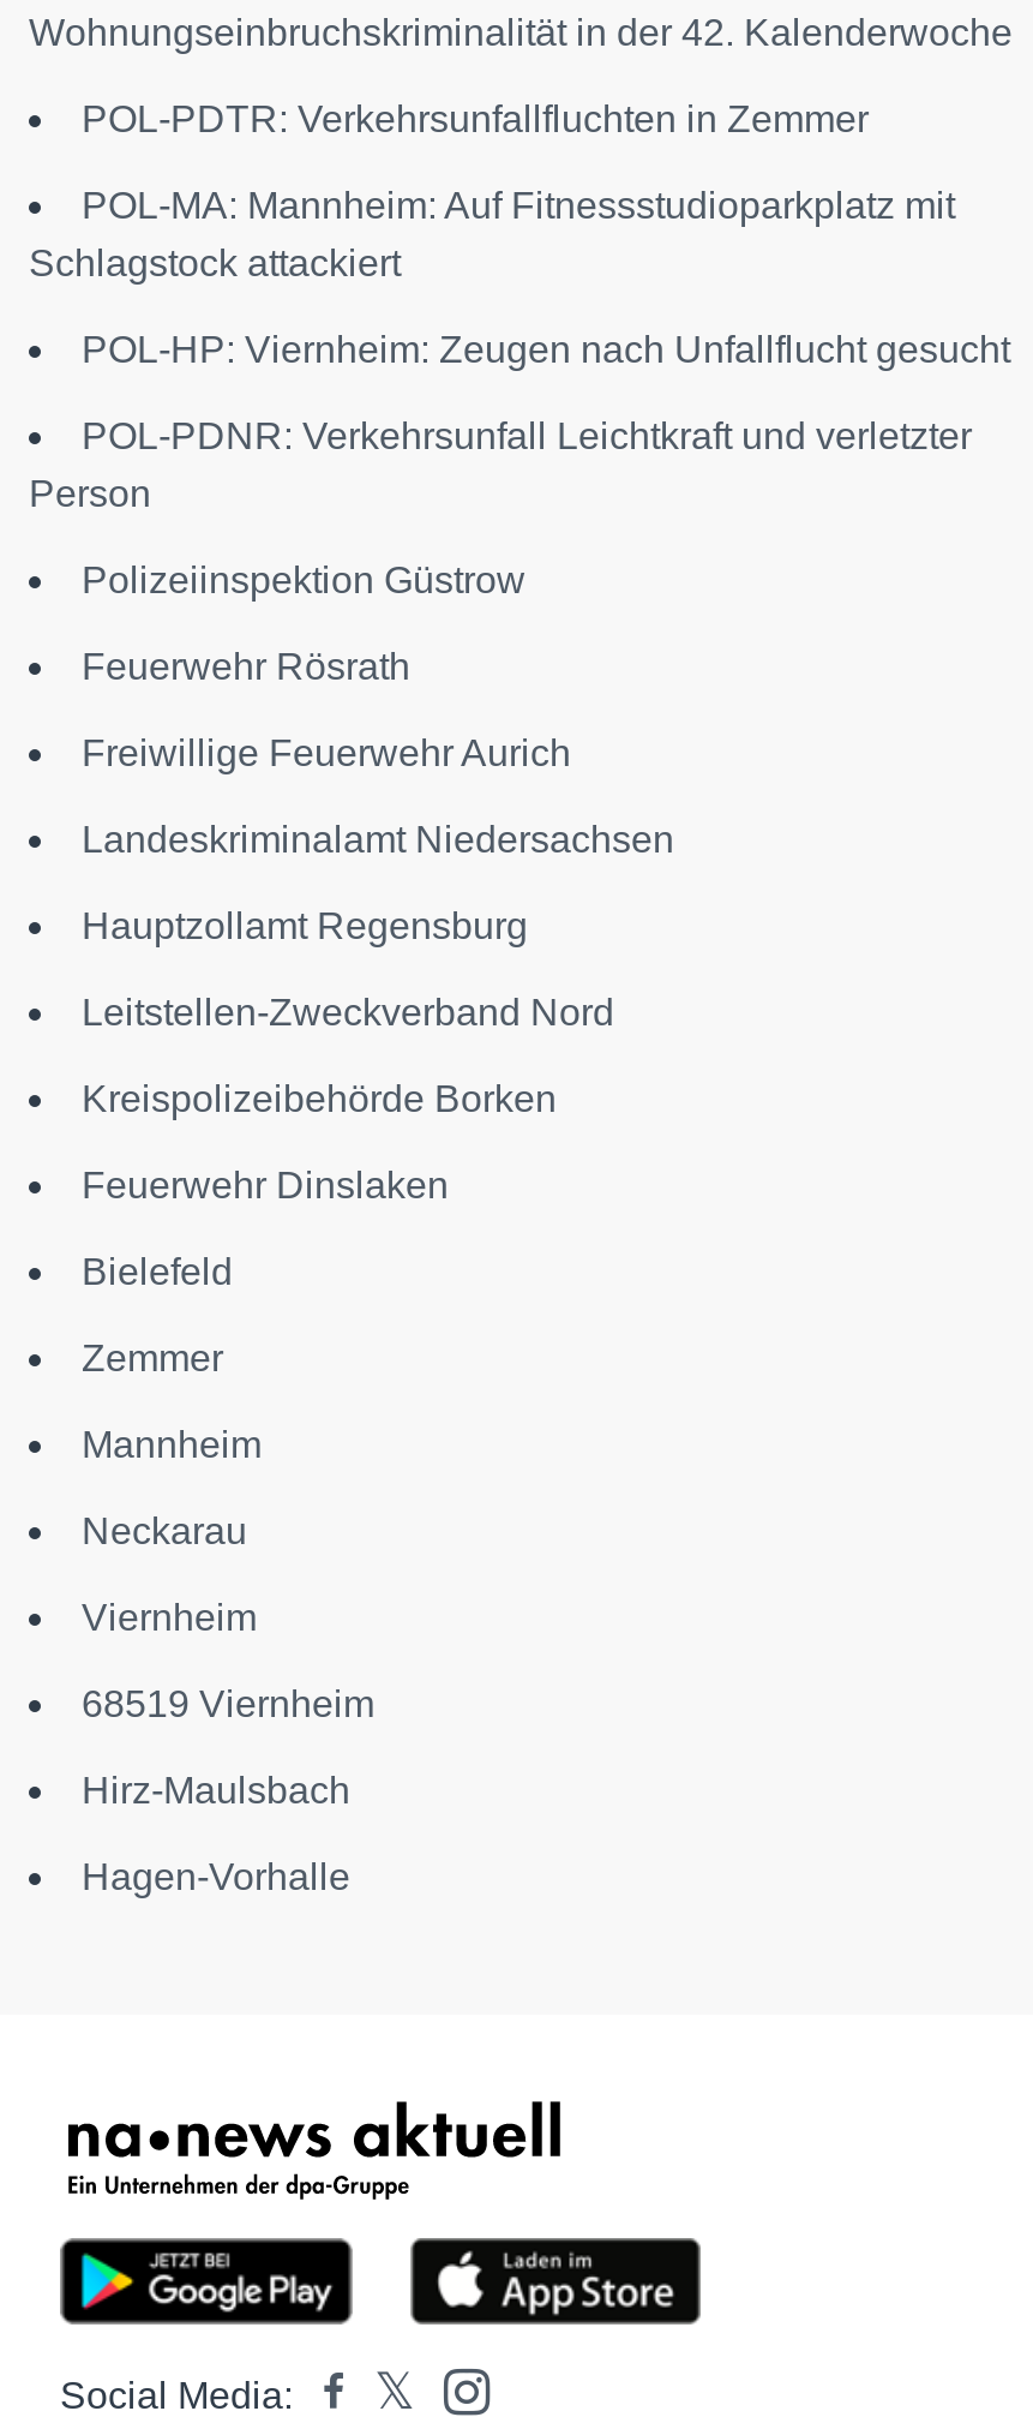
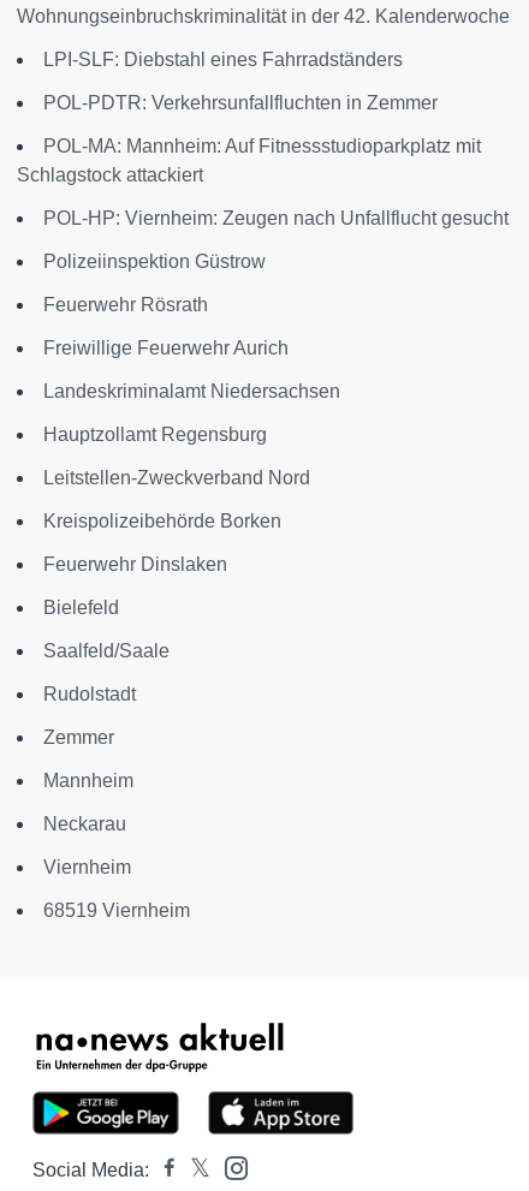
none -> [43,49,403,70] LPI-SLF: Diebstahl eines Fahrradständers
moved [29,98,1010,370] -> [17,93,509,228]: POL-PDTR: Verkehrsunfallfluchten in Zemmer | POL-MA: Mannheim: Auf Fitnessstudioparkplatz mit | Schlagstock attackiert | POL-HP: Viernheim: Zeugen nach Unfallflucht gesucht
[29,415,972,514] POL-PDNR: Verkehrsunfall Leichtkraft und verletzter | Person -> none
none -> [43,641,170,704] Saalfeld/Saale | Rudolstadt
moved [82,1338,374,1724] -> [43,727,190,921]: Zemmer | Mannheim | Neckarau | Viernheim | 68519 Viernheim
[82,1770,350,1897] Hirz-Maulsbach | Hagen-Vorhalle -> none

